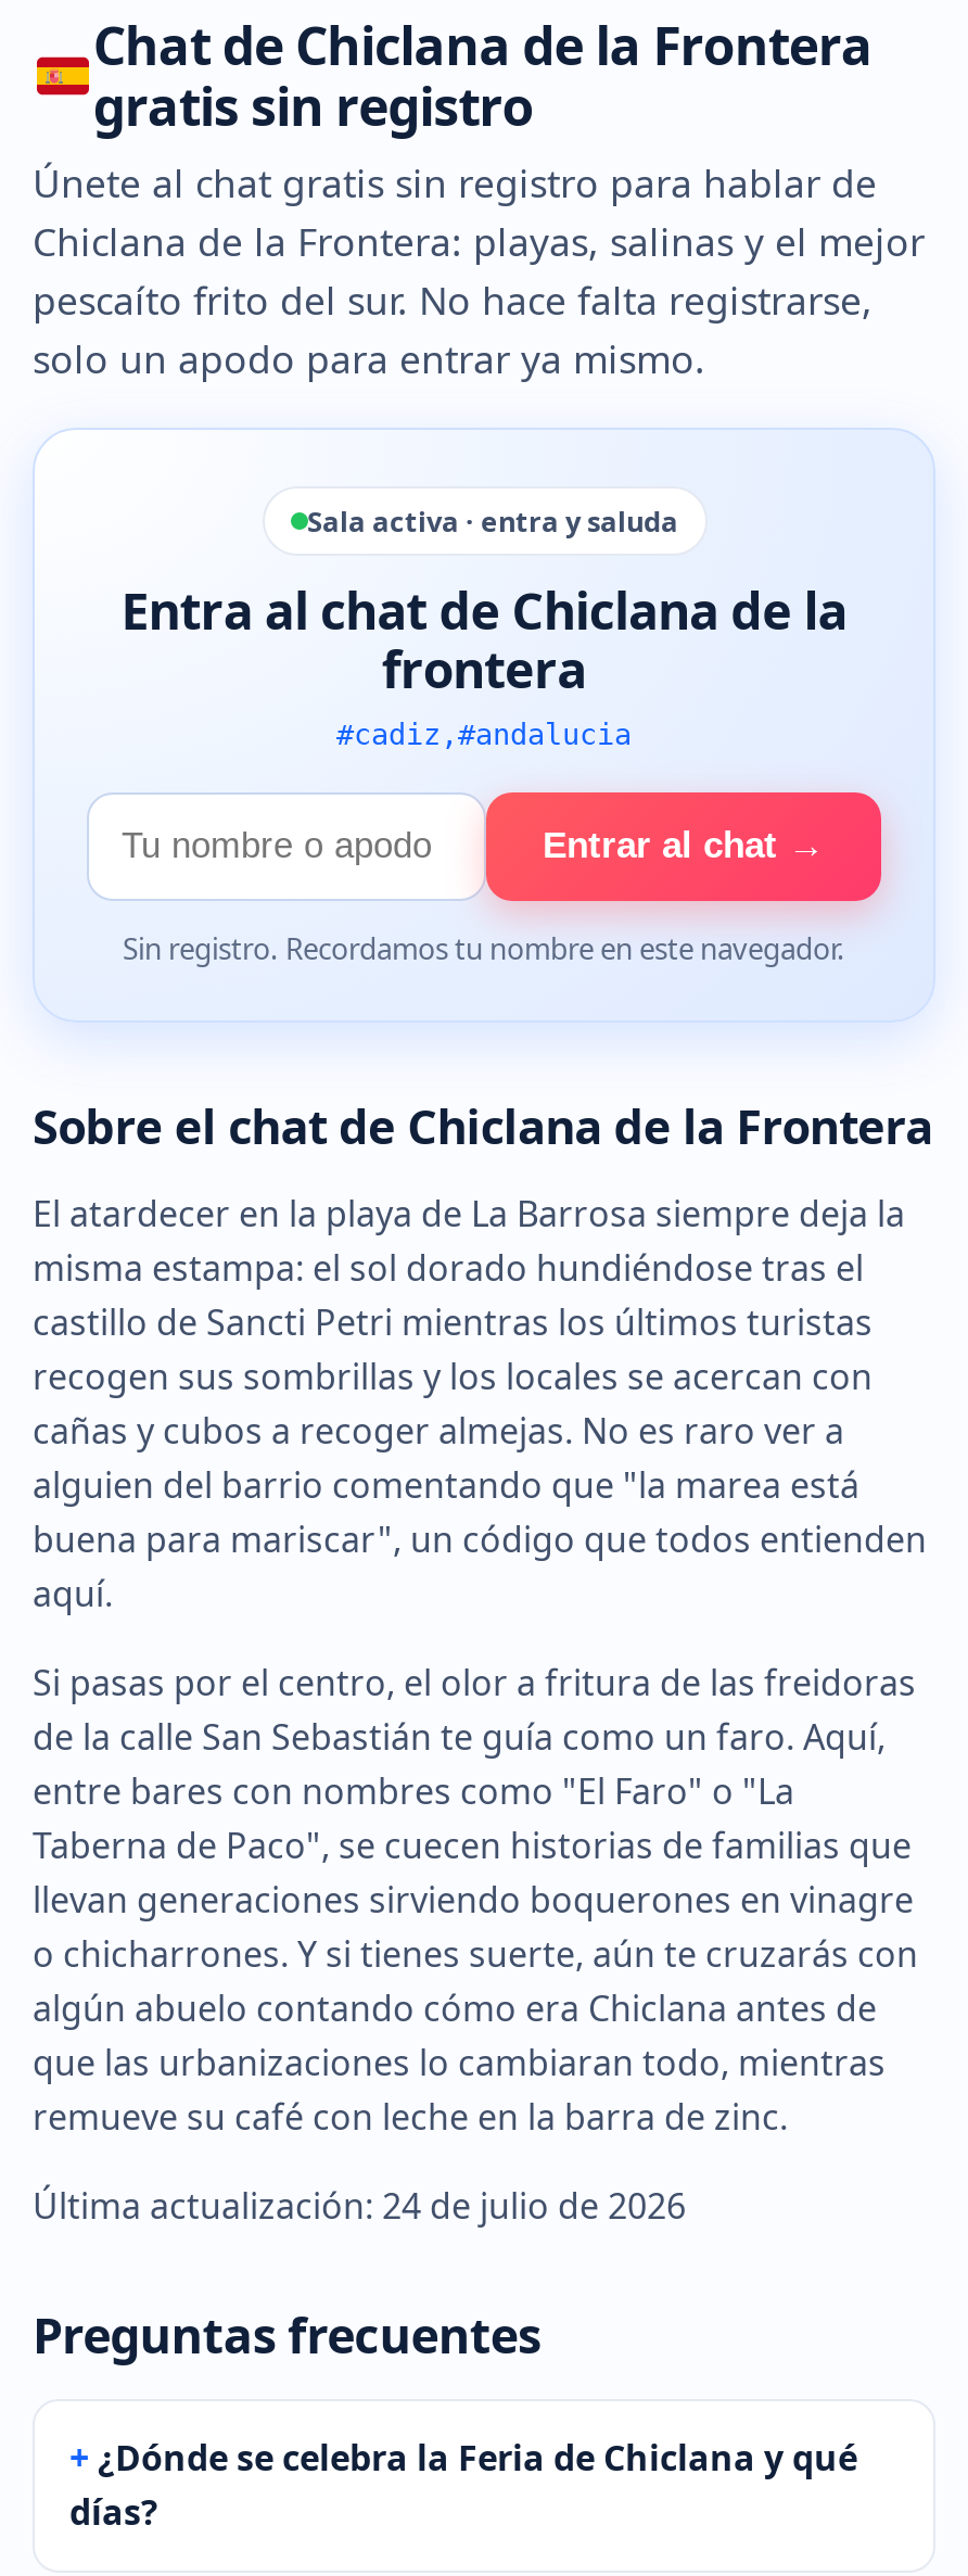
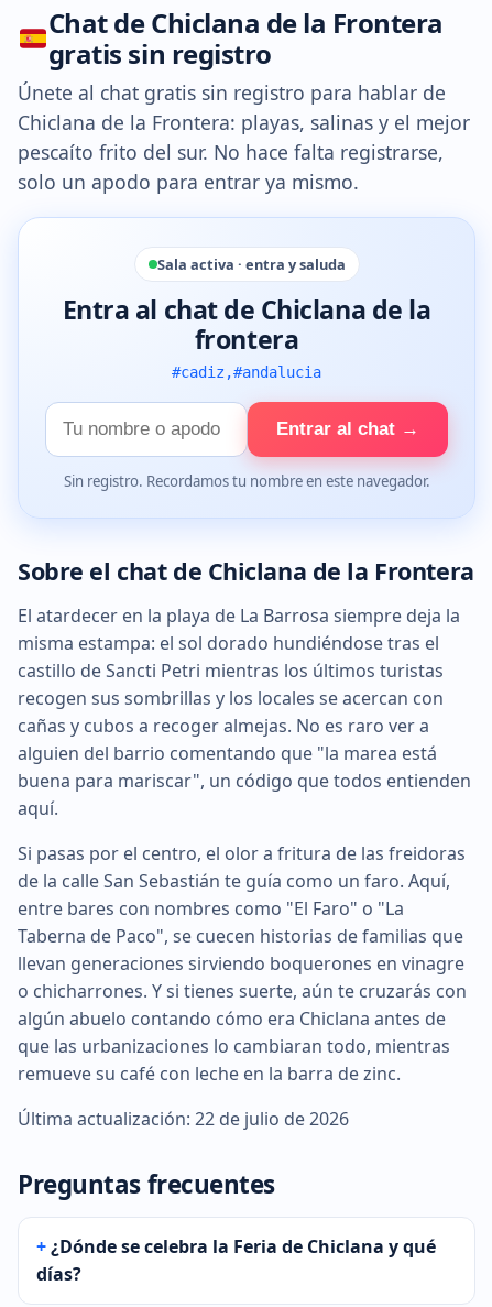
[33,2181,686,2229] Última actualización: 24 de julio de 2026 -> [18,1106,349,1130] Última actualización: 22 de julio de 2026

